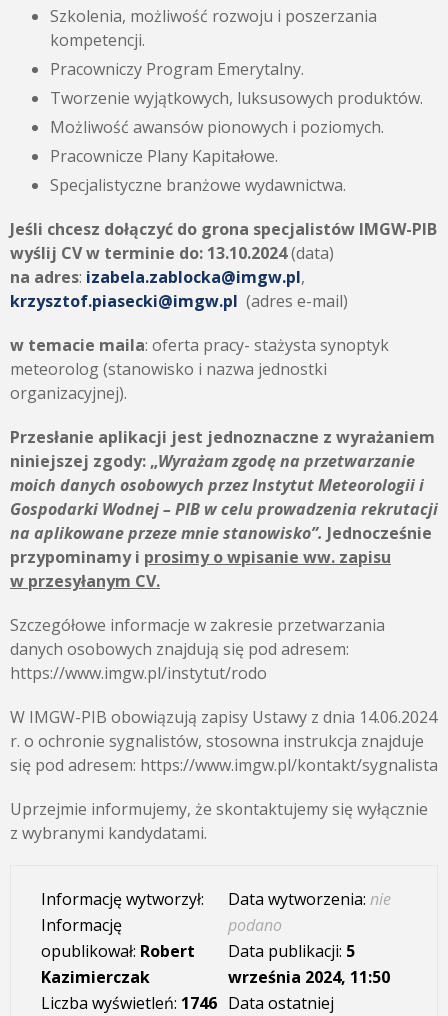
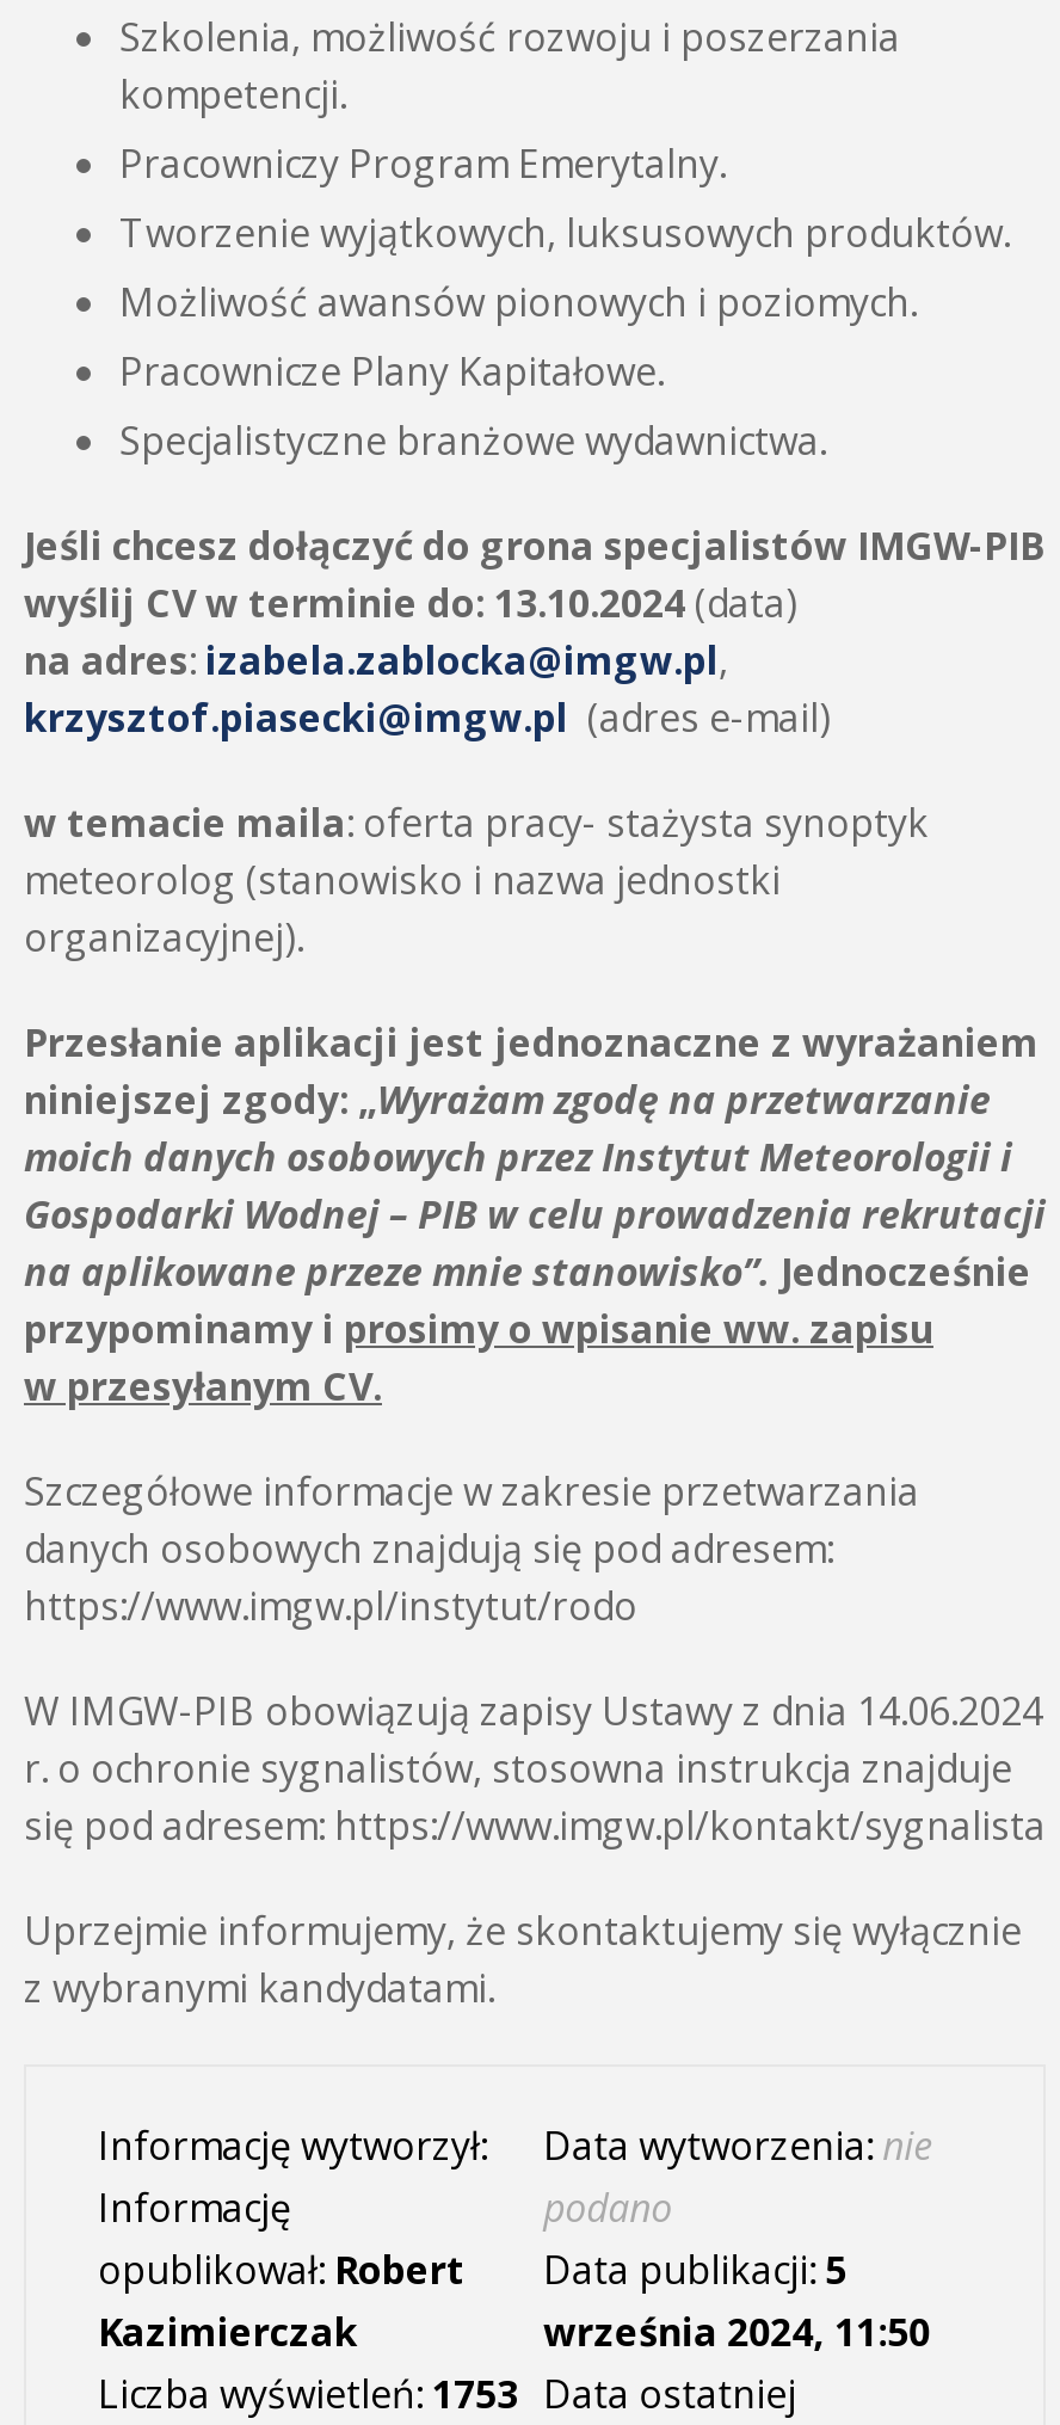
[41,992,217,1014] Liczba wyświetleń: 1746 -> [98,2368,518,2420] Liczba wyświetleń: 1753

